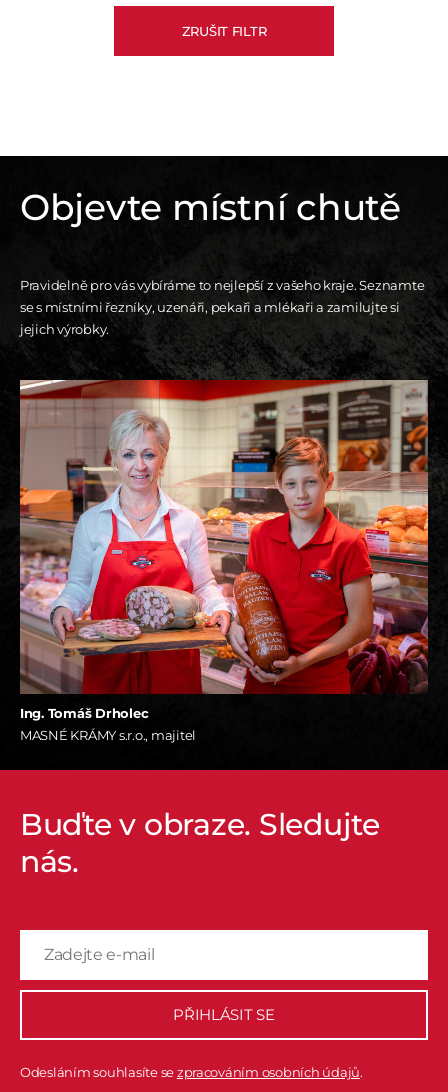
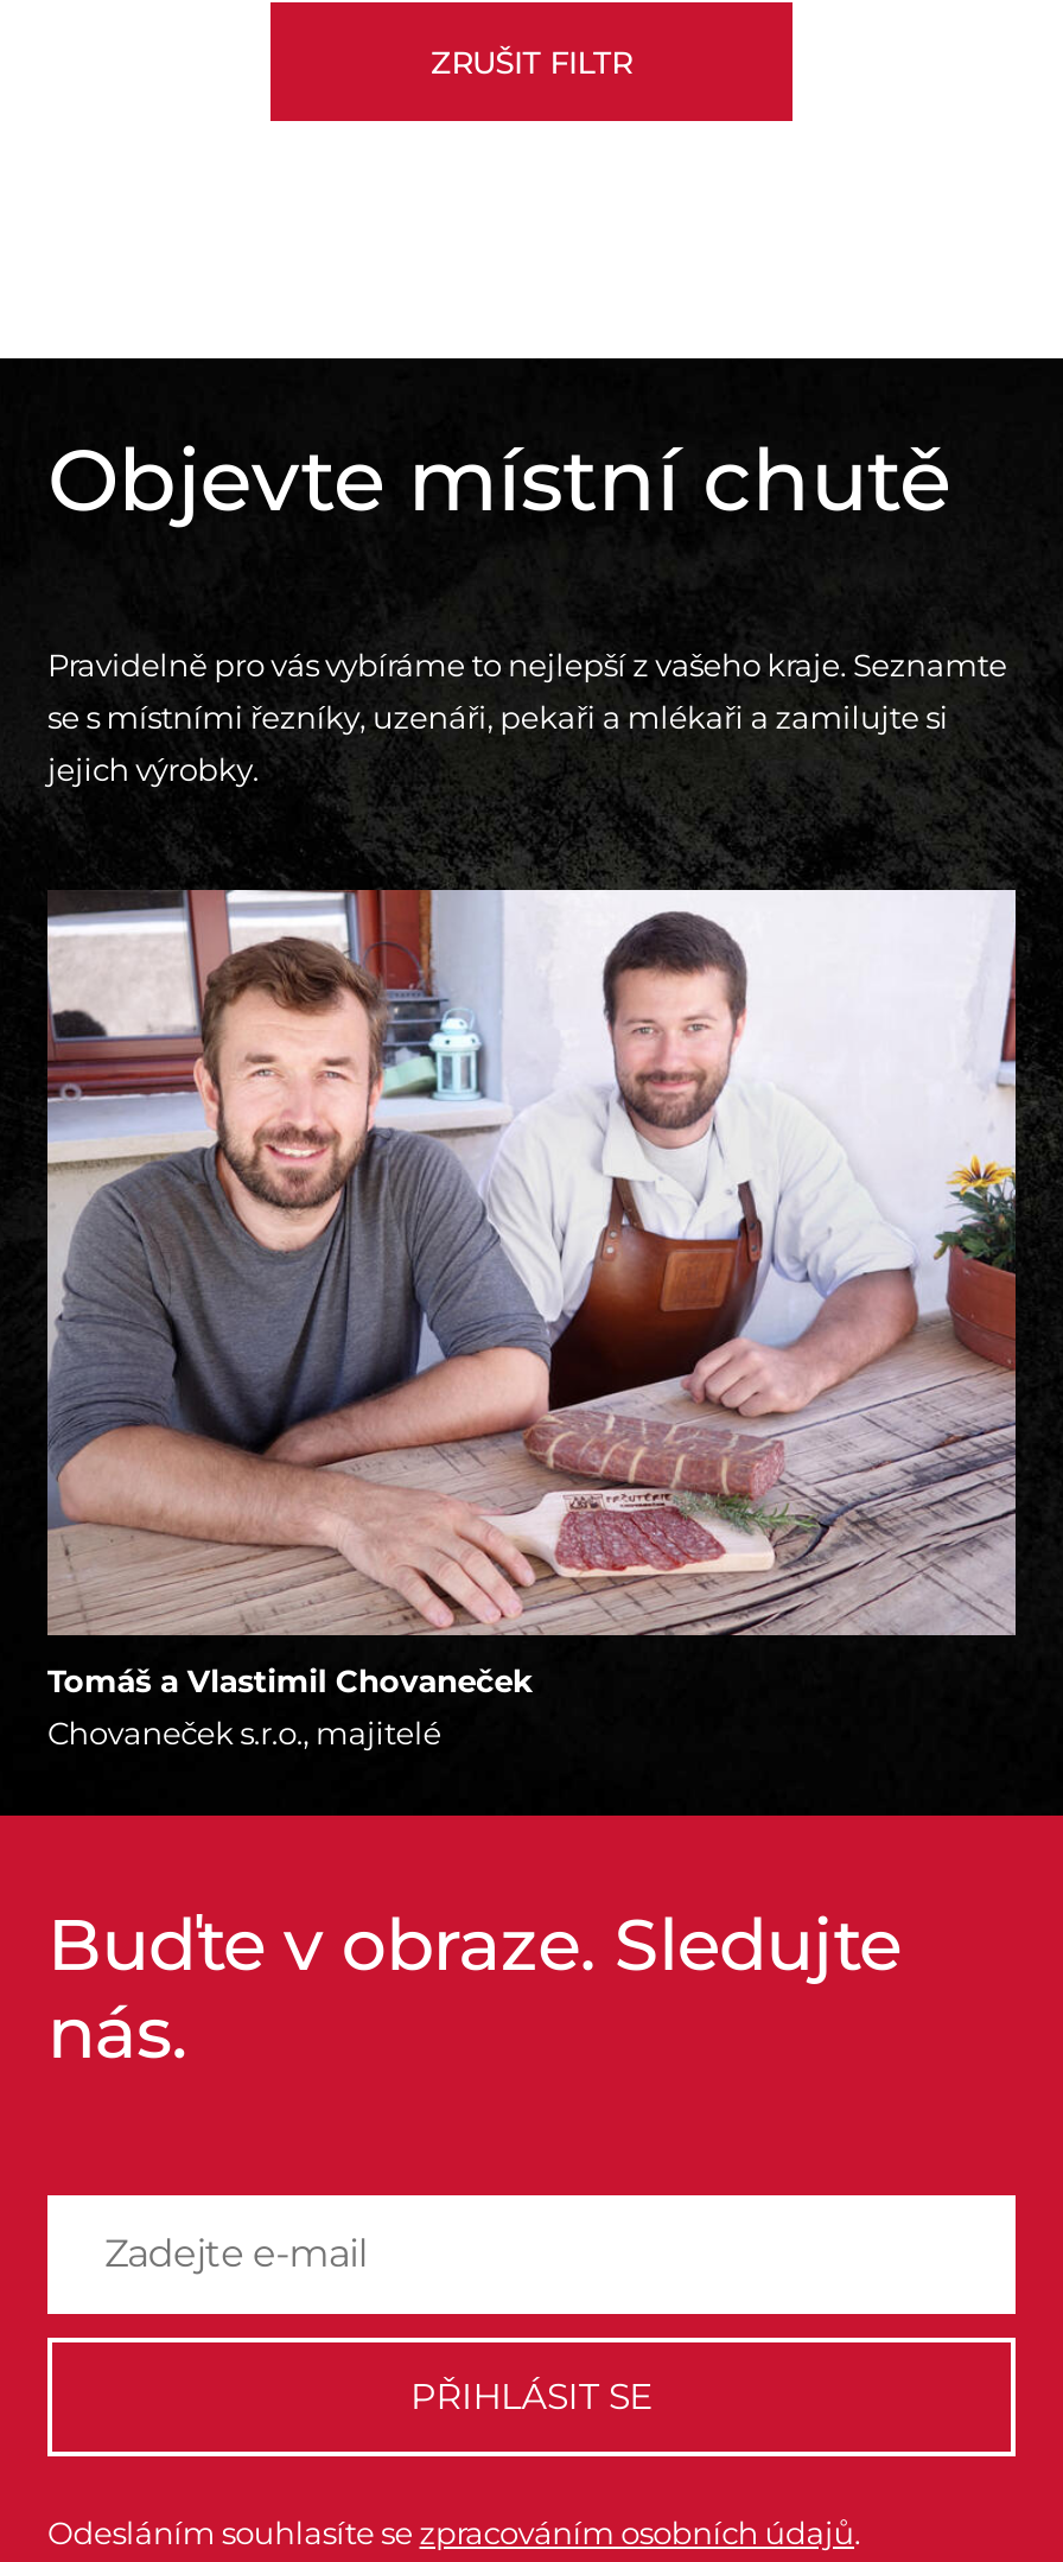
[19,379,429,743] [image] | Ing. Tomáš Drholec | MASNÉ KRÁMY s.r.o., majitel -> [45,888,1018,1751] [image] | Tomáš a Vlastimil Chovaneček | Chovaneček s.r.o., majitelé

